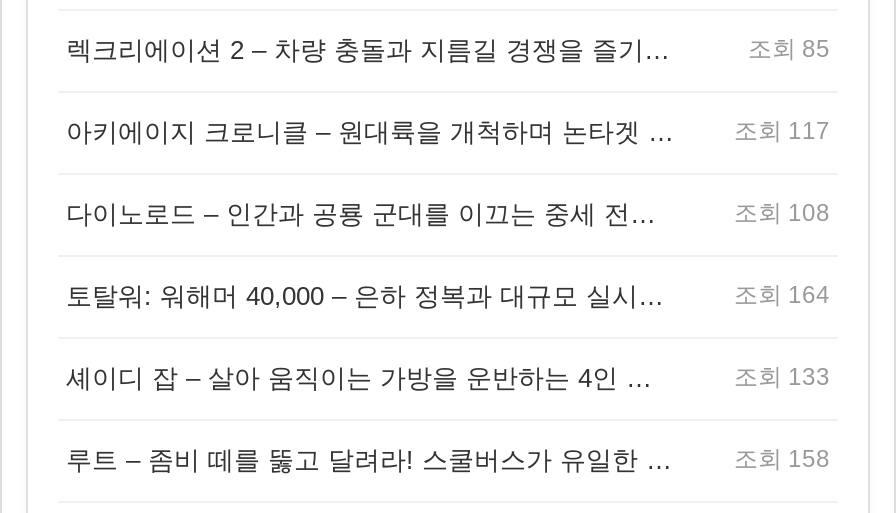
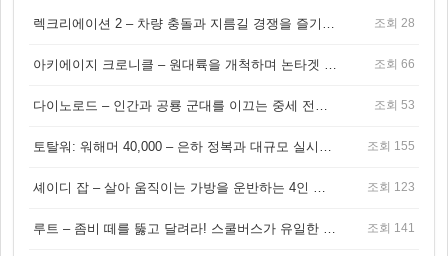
[748,36,830,64] 조회 85 -> [374,16,415,30] 조회 28
[734,118,830,146] 조회 117 -> [374,57,415,71] 조회 66
[734,200,830,228] 조회 108 -> [374,98,415,112] 조회 53
[734,282,830,310] 조회 164 -> [367,139,415,153] 조회 155
[734,364,830,392] 조회 133 -> [367,180,415,194] 조회 123
[734,446,830,474] 조회 158 -> [367,221,415,235] 조회 141

